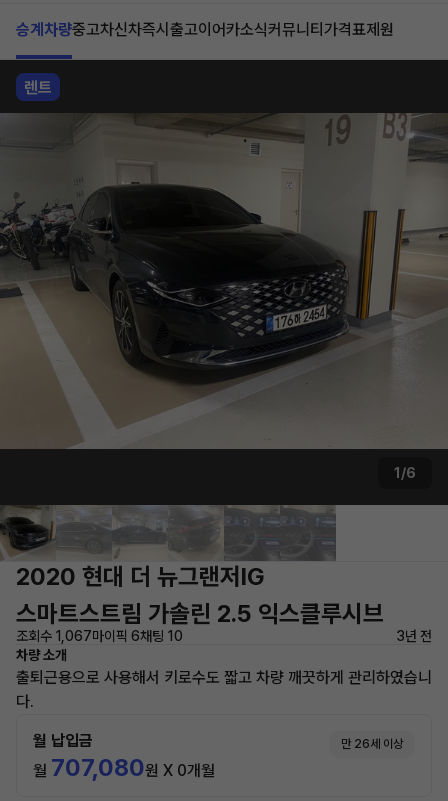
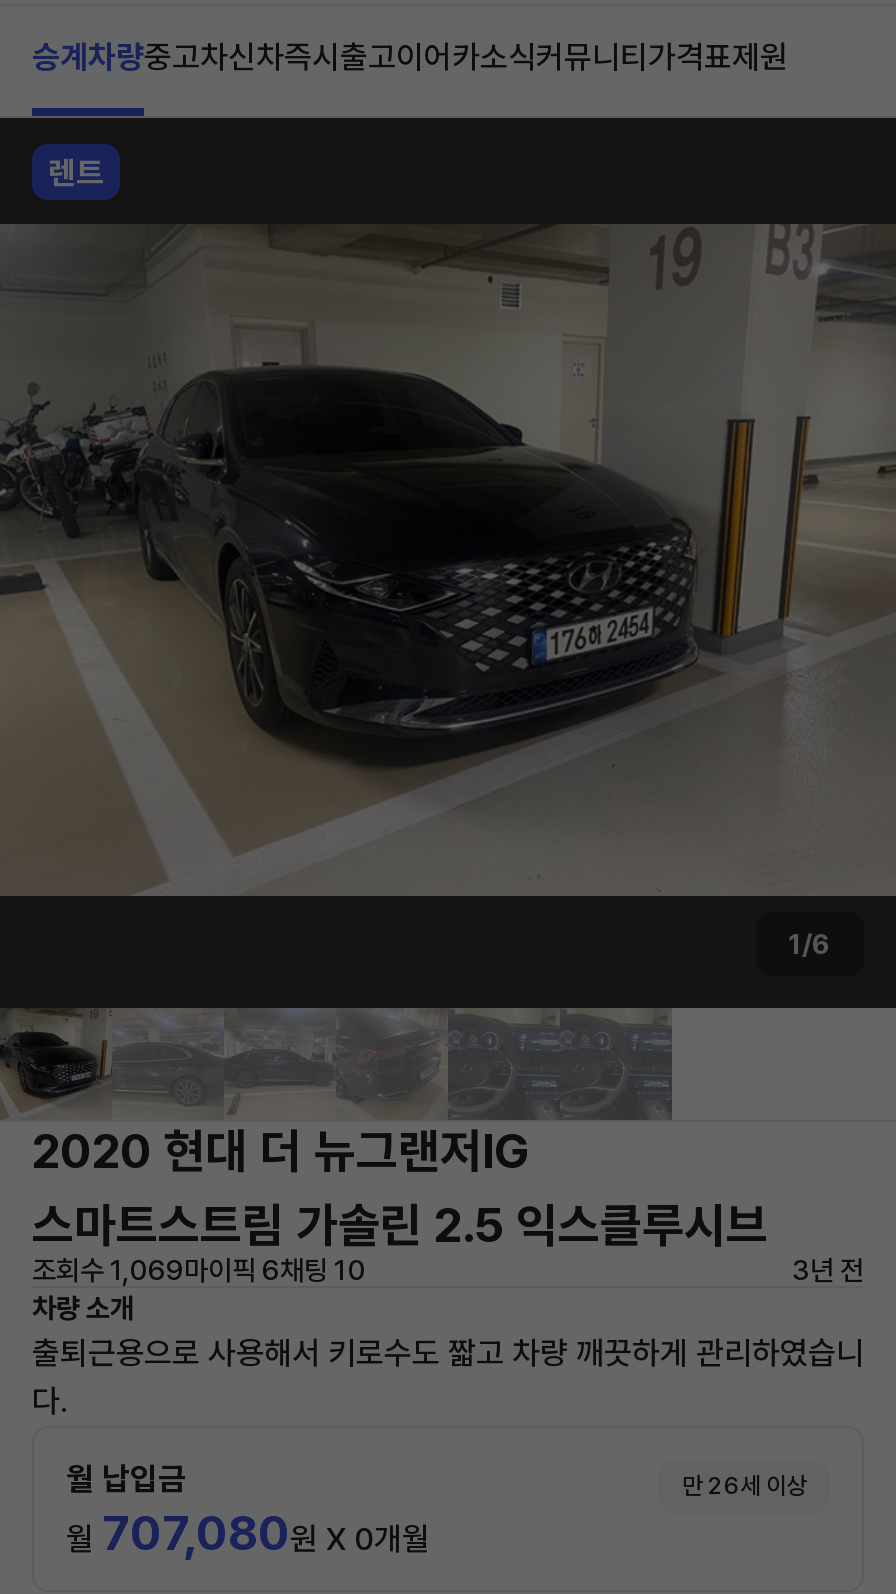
[16,628,183,644] 조회수 1,067마이픽 6채팅 10 -> [32,1254,366,1286] 조회수 1,069마이픽 6채팅 10

